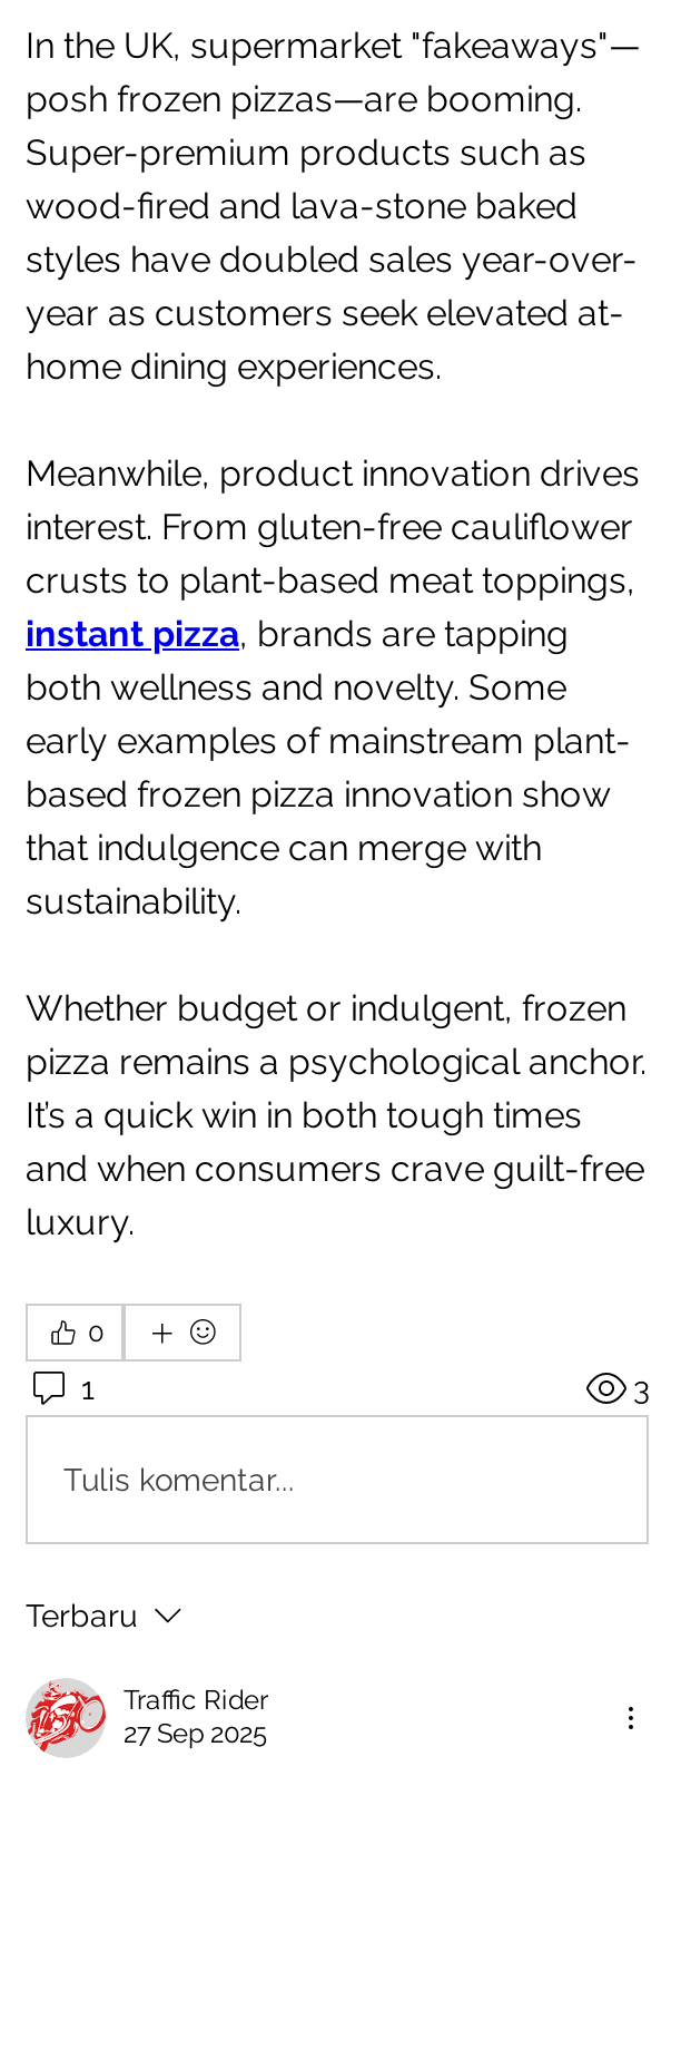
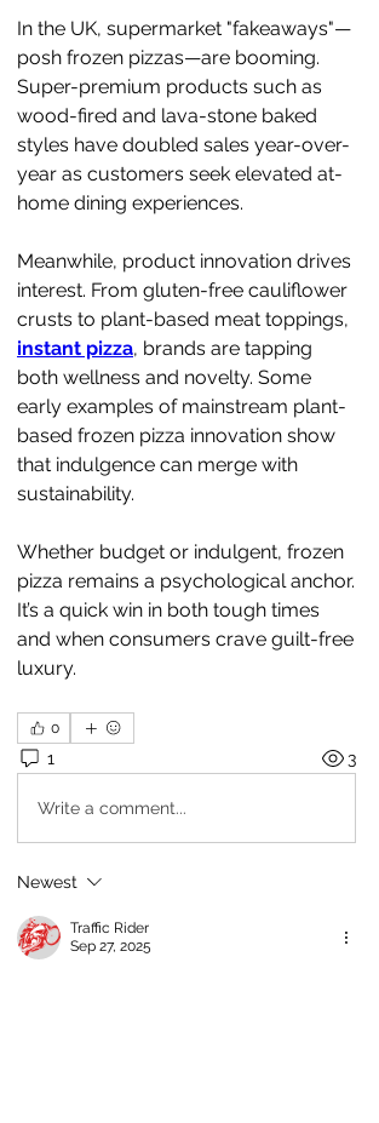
[63,1461,295,1496] Tulis komentar... -> [38,798,186,817] Write a comment...
[26,1598,137,1633] Terbaru -> [17,872,77,892] Newest
[124,1718,268,1749] 27 Sep 2025 -> [70,938,151,955] Sep 27, 2025

